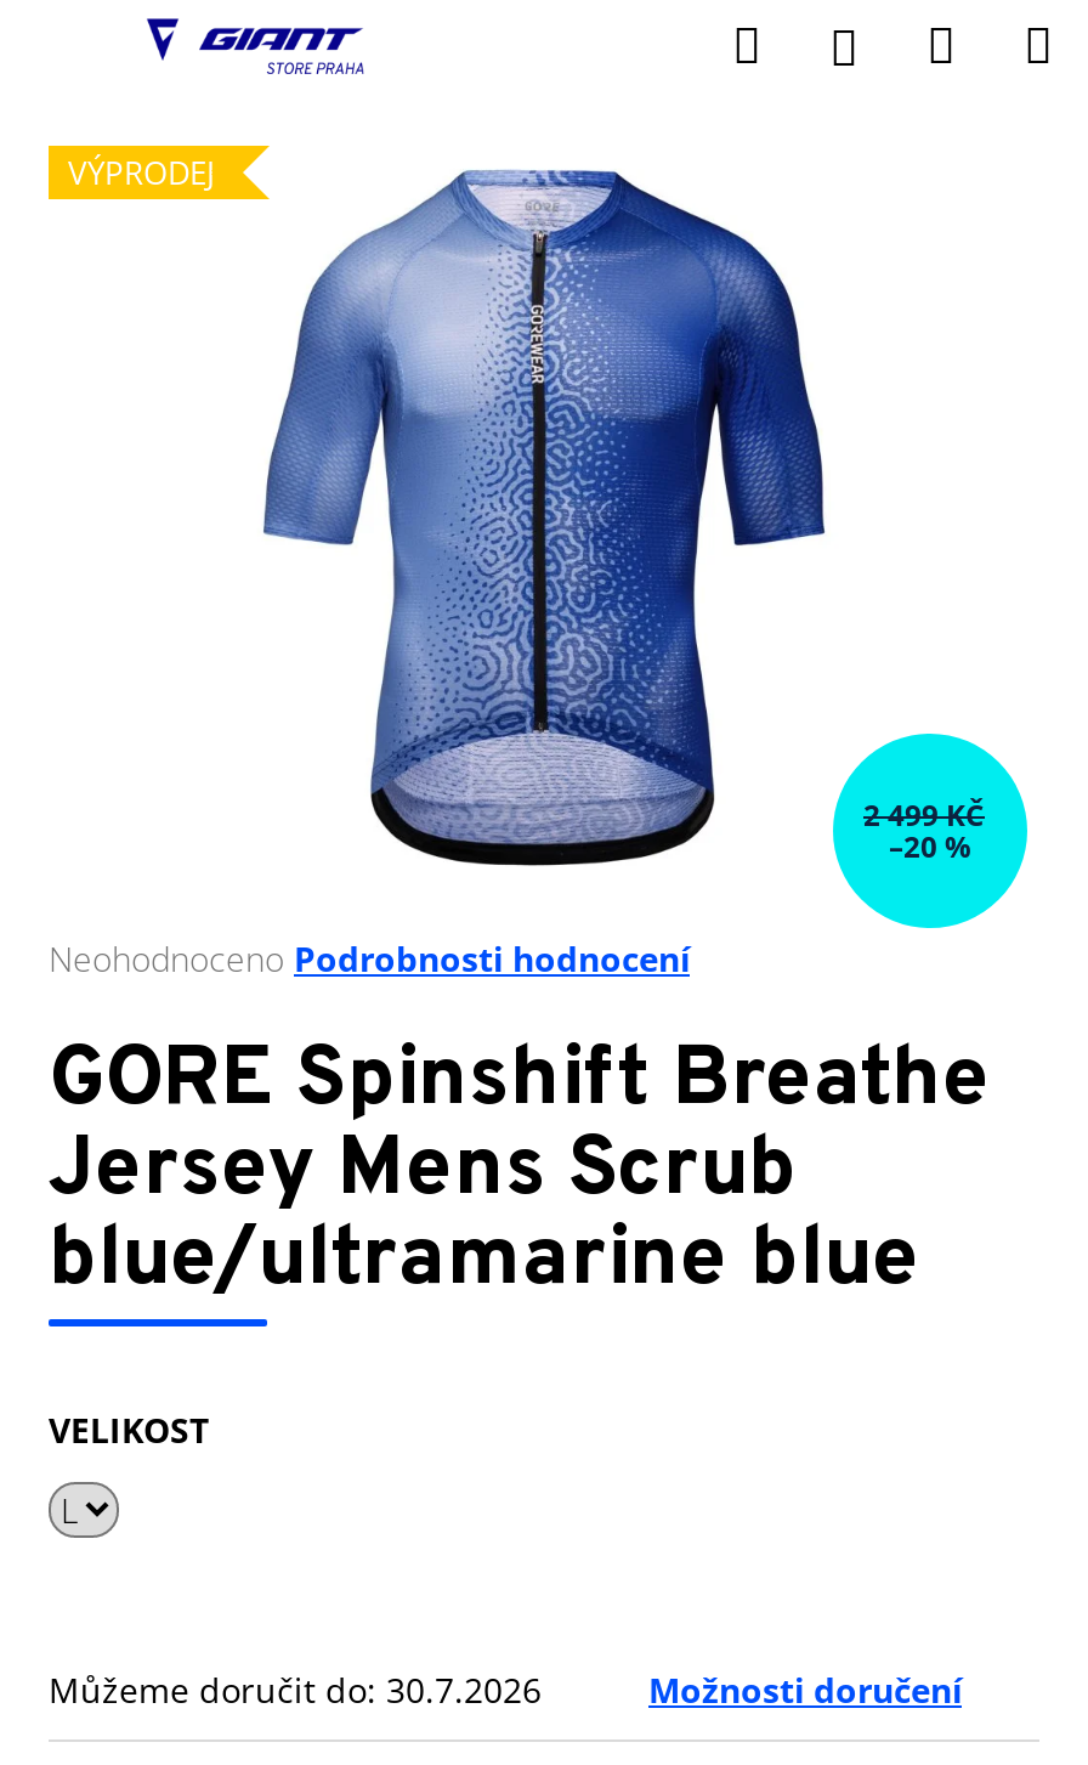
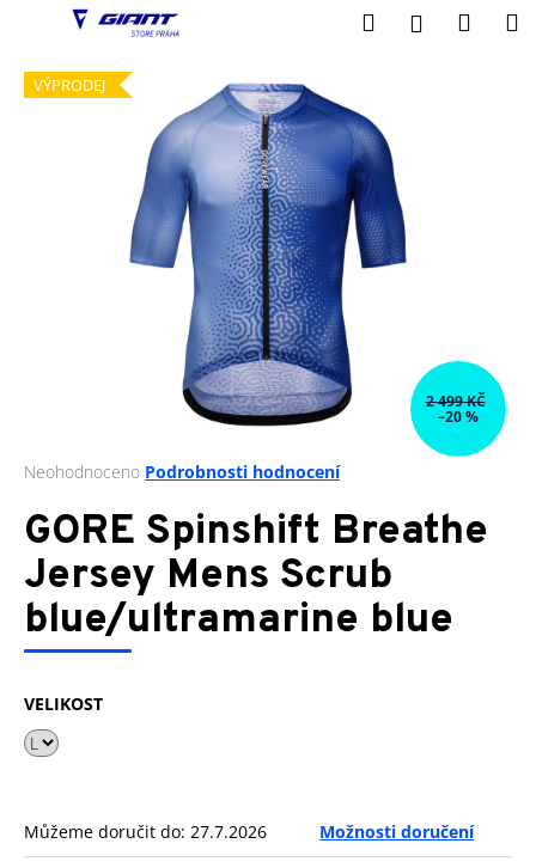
[49,1665,542,1712] Můžeme doručit do: 30.7.2026 -> [24,820,267,842] Můžeme doručit do: 27.7.2026

